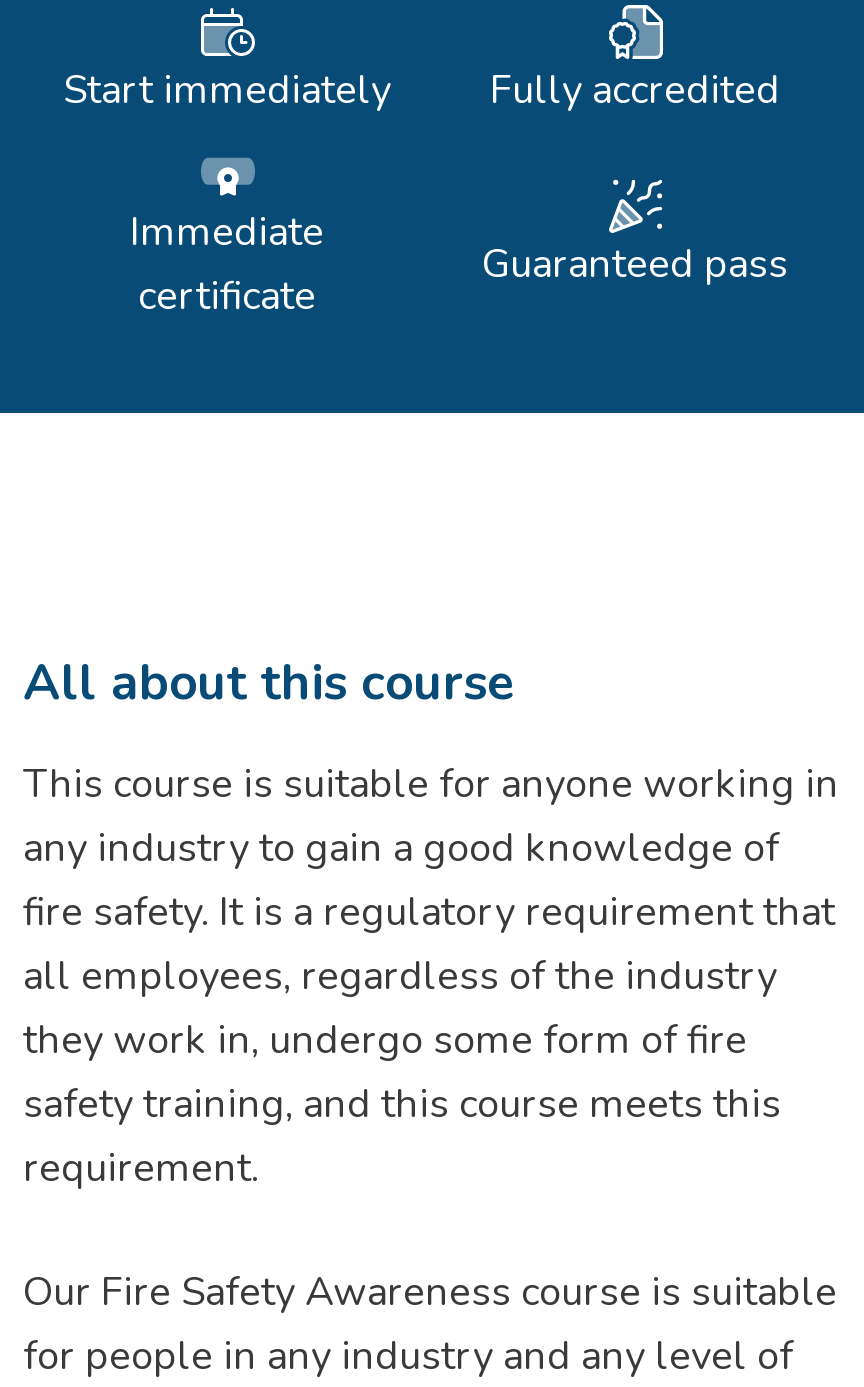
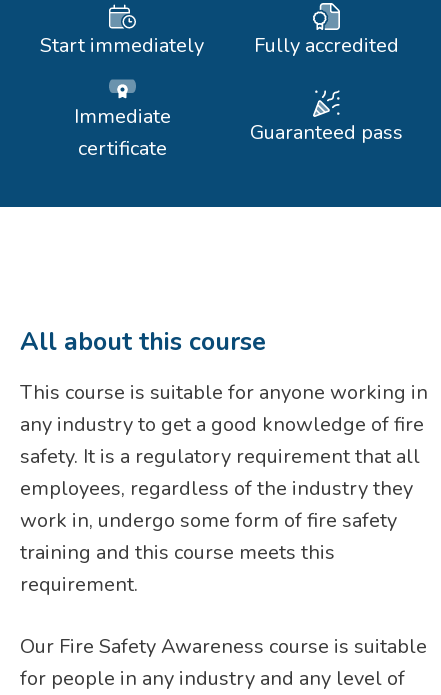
[23,820,835,1130] any industry to gain a good knowledge of | fire safety. It is a regulatory requirement that | all employees, regardless of the industry | they work in, undergo some form of fire | safety training, and this course meets this -> [20,411,424,566] any industry to get a good knowledge of fire | safety. It is a regulatory requirement that all | employees, regardless of the industry they | work in, undergo some form of fire safety | training and this course meets this

